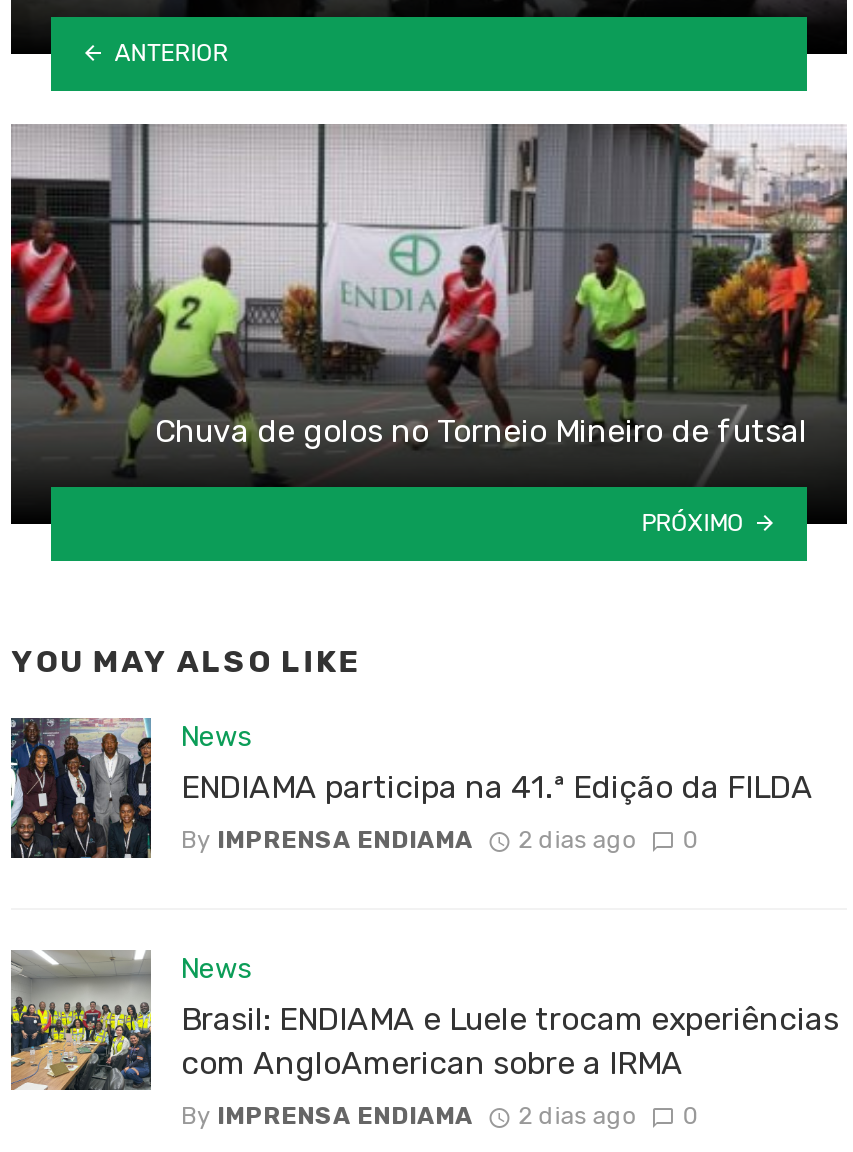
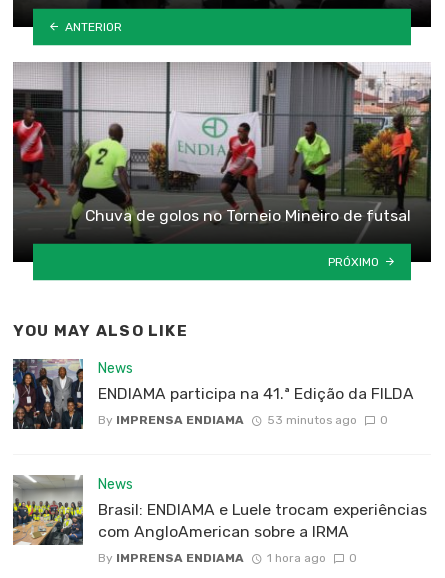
[181,827,698,855] By IMPRENSA ENDIAMA 2 dias ago 0 -> [98,413,388,427] By IMPRENSA ENDIAMA 53 minutos ago 0
[181,1103,698,1131] By IMPRENSA ENDIAMA 2 dias ago 0 -> [98,551,357,565] By IMPRENSA ENDIAMA 1 hora ago 0

